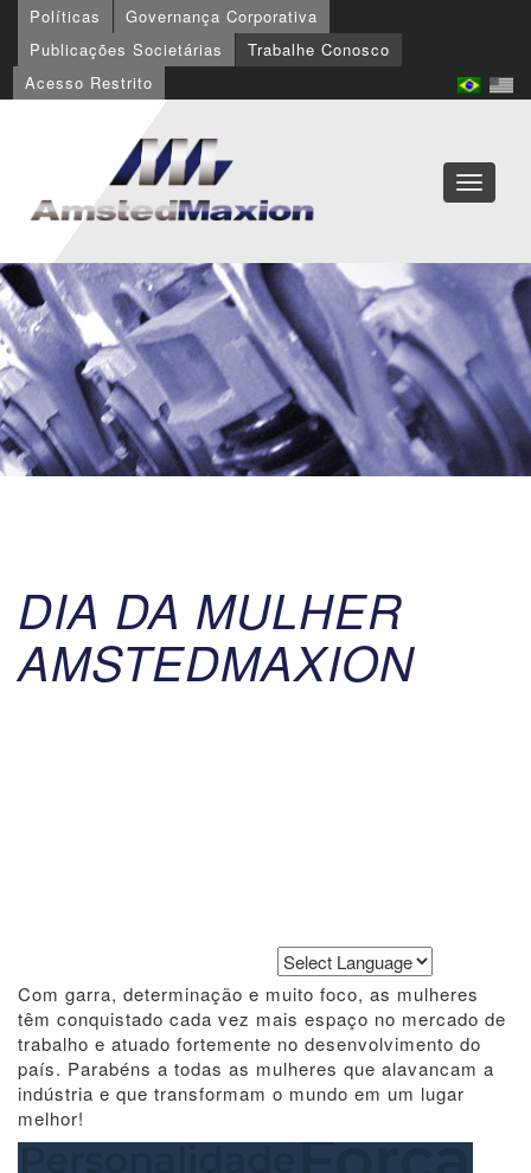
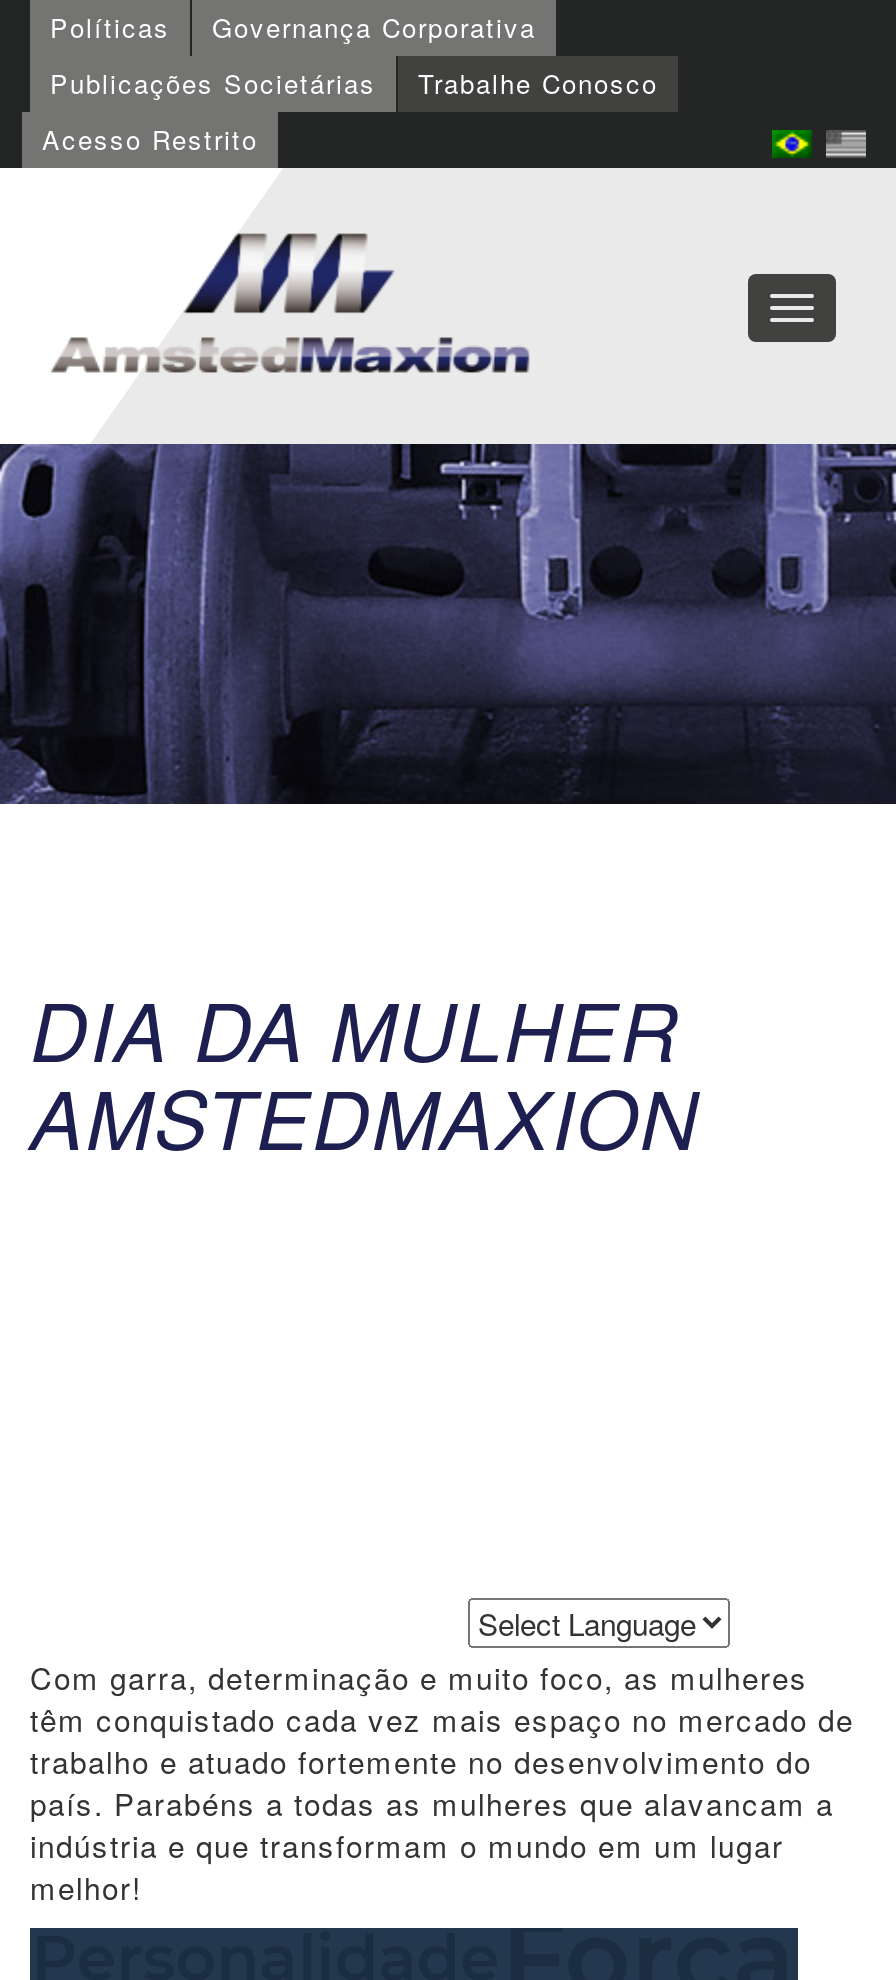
[4,262,527,477] [image] -> [6,442,890,806] [image]

